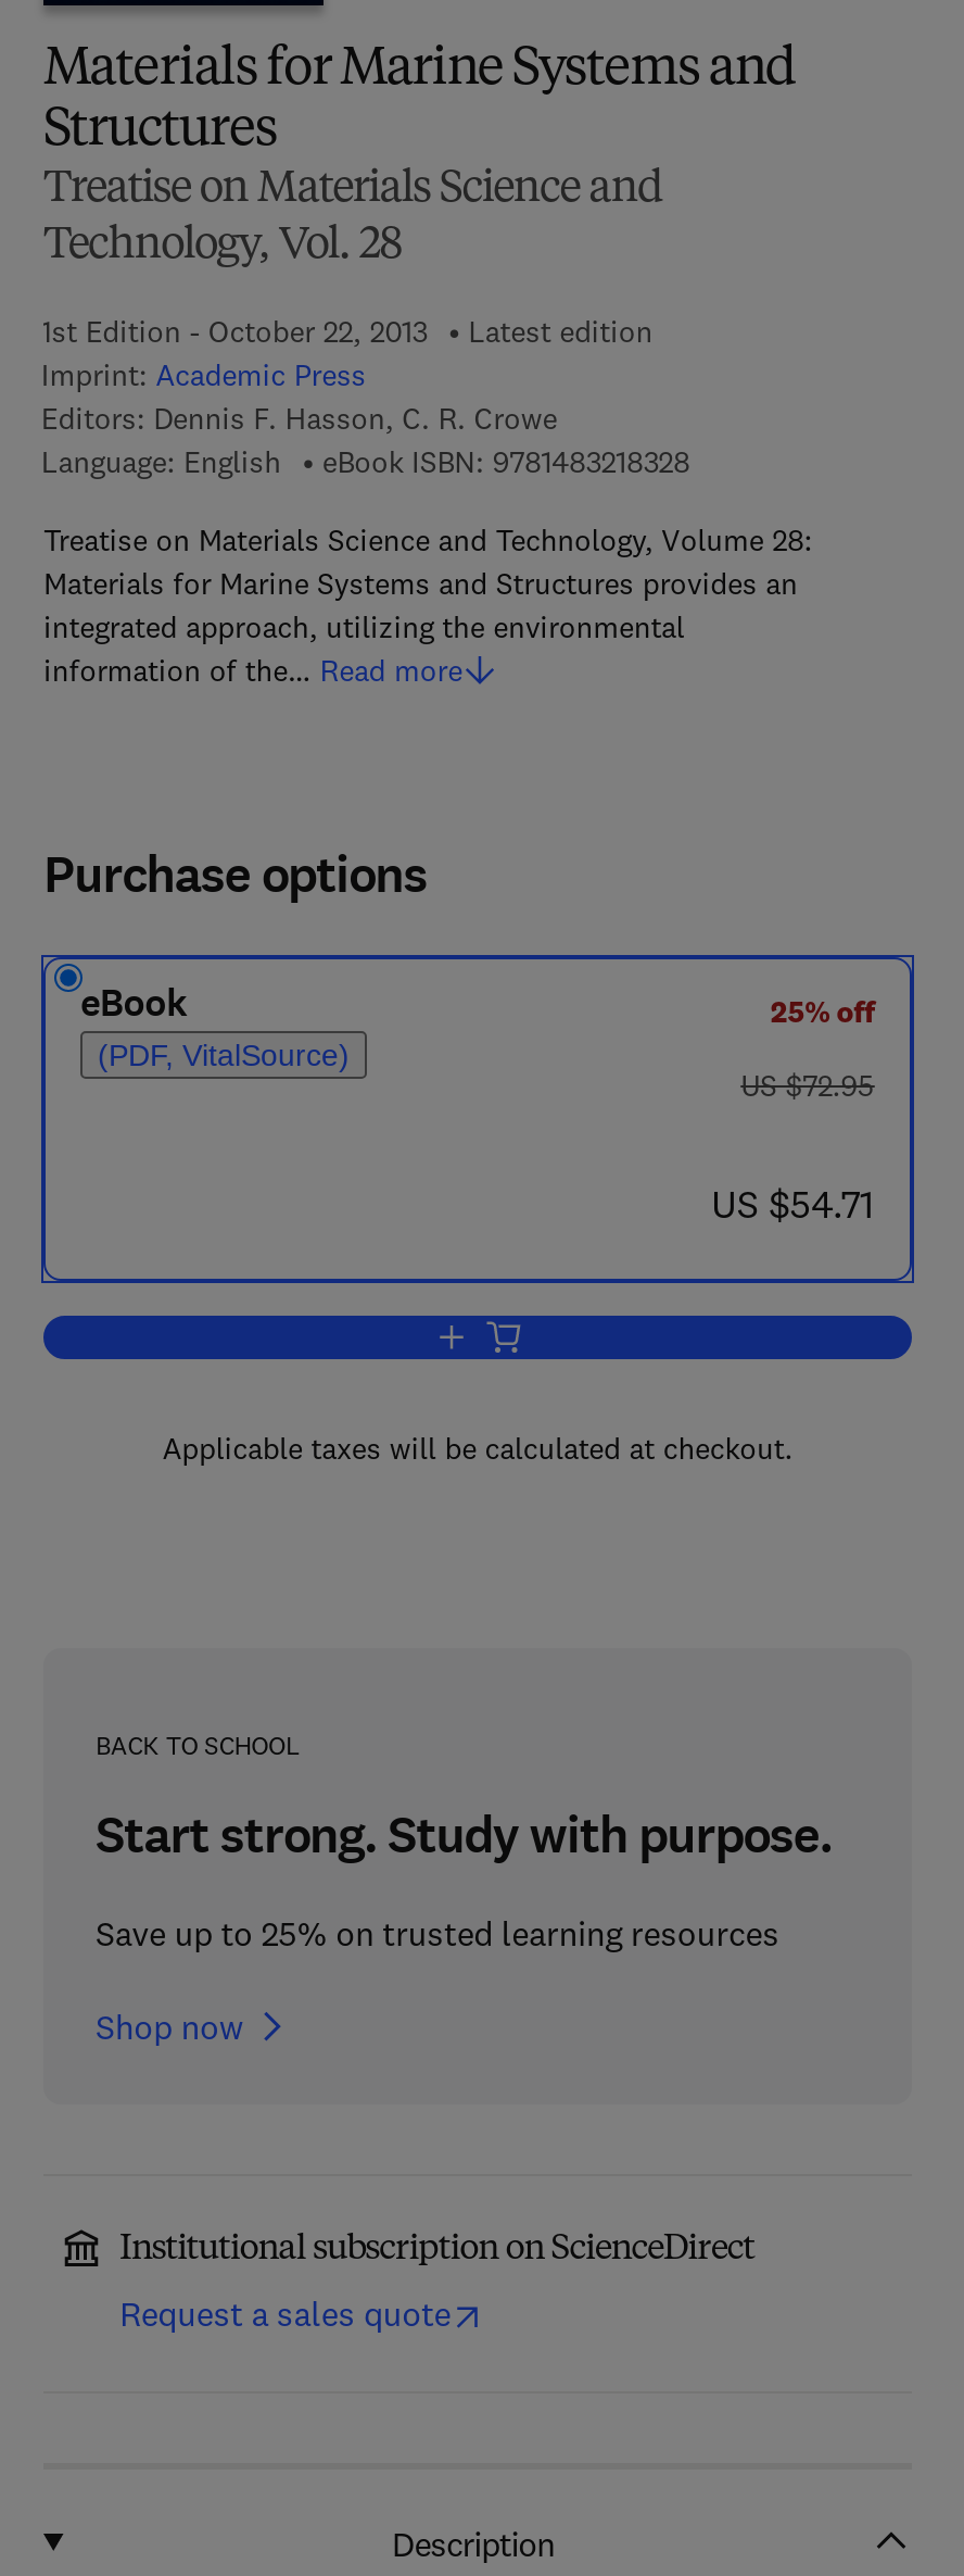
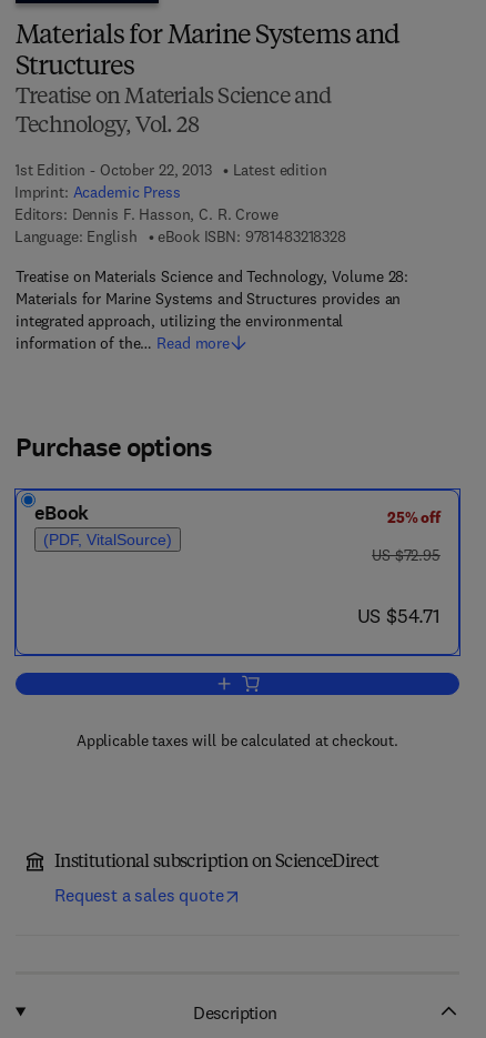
[96,1729,832,2048] BACK TO SCHOOL | Start strong. Study with purpose. | Save up to 25% on trusted learning resources | Shop now -> none

